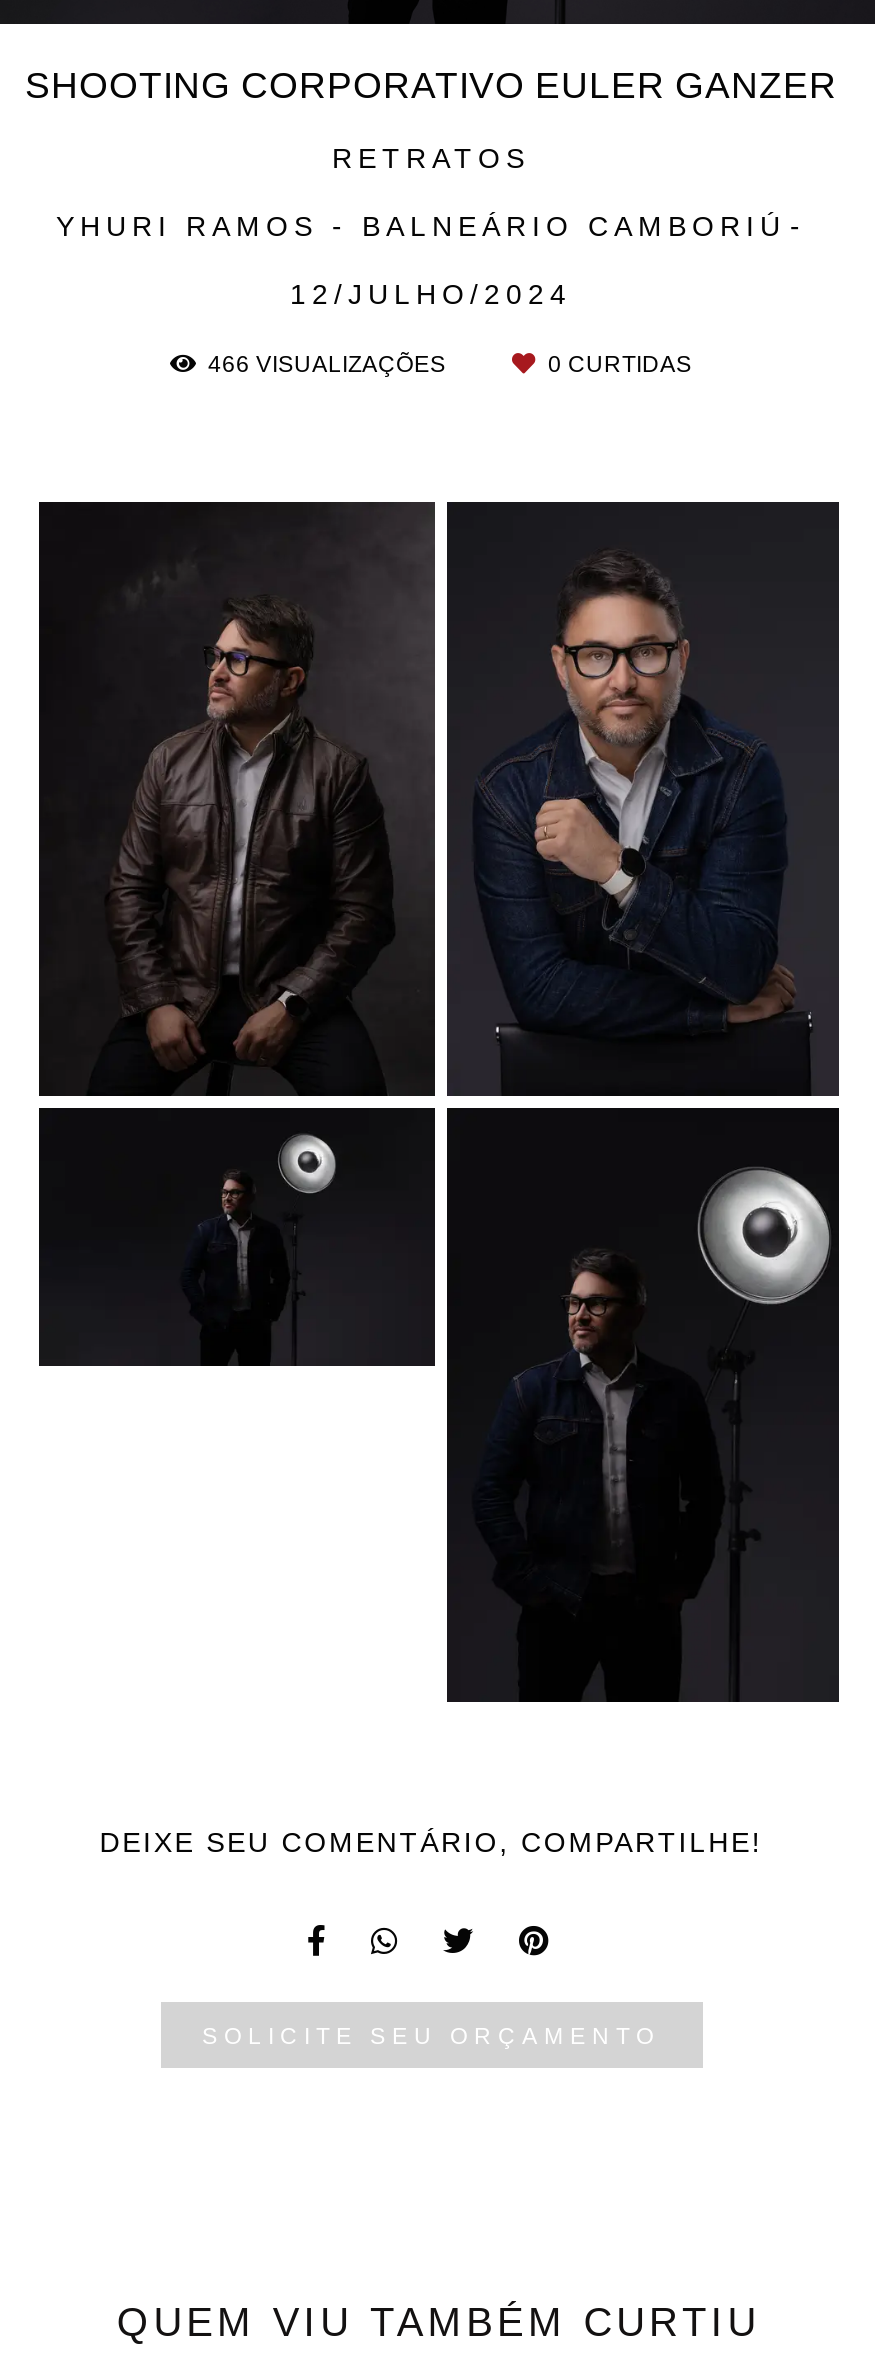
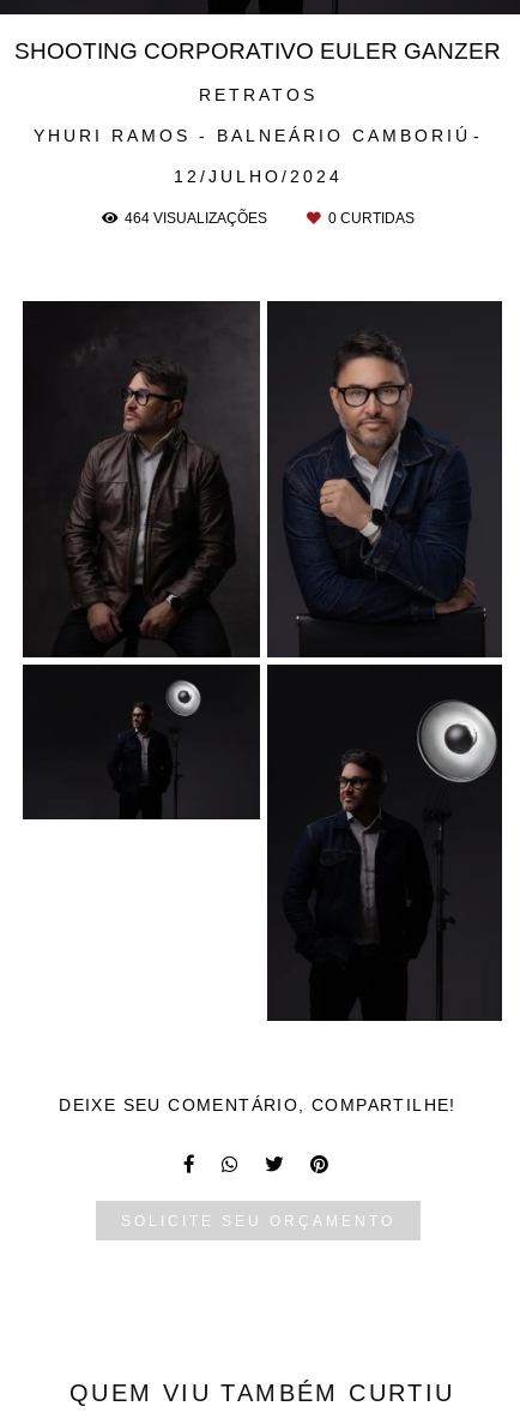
[208,350,452,376] 466 VISUALIZAÇÕES -> [124,210,270,225] 464 VISUALIZAÇÕES

